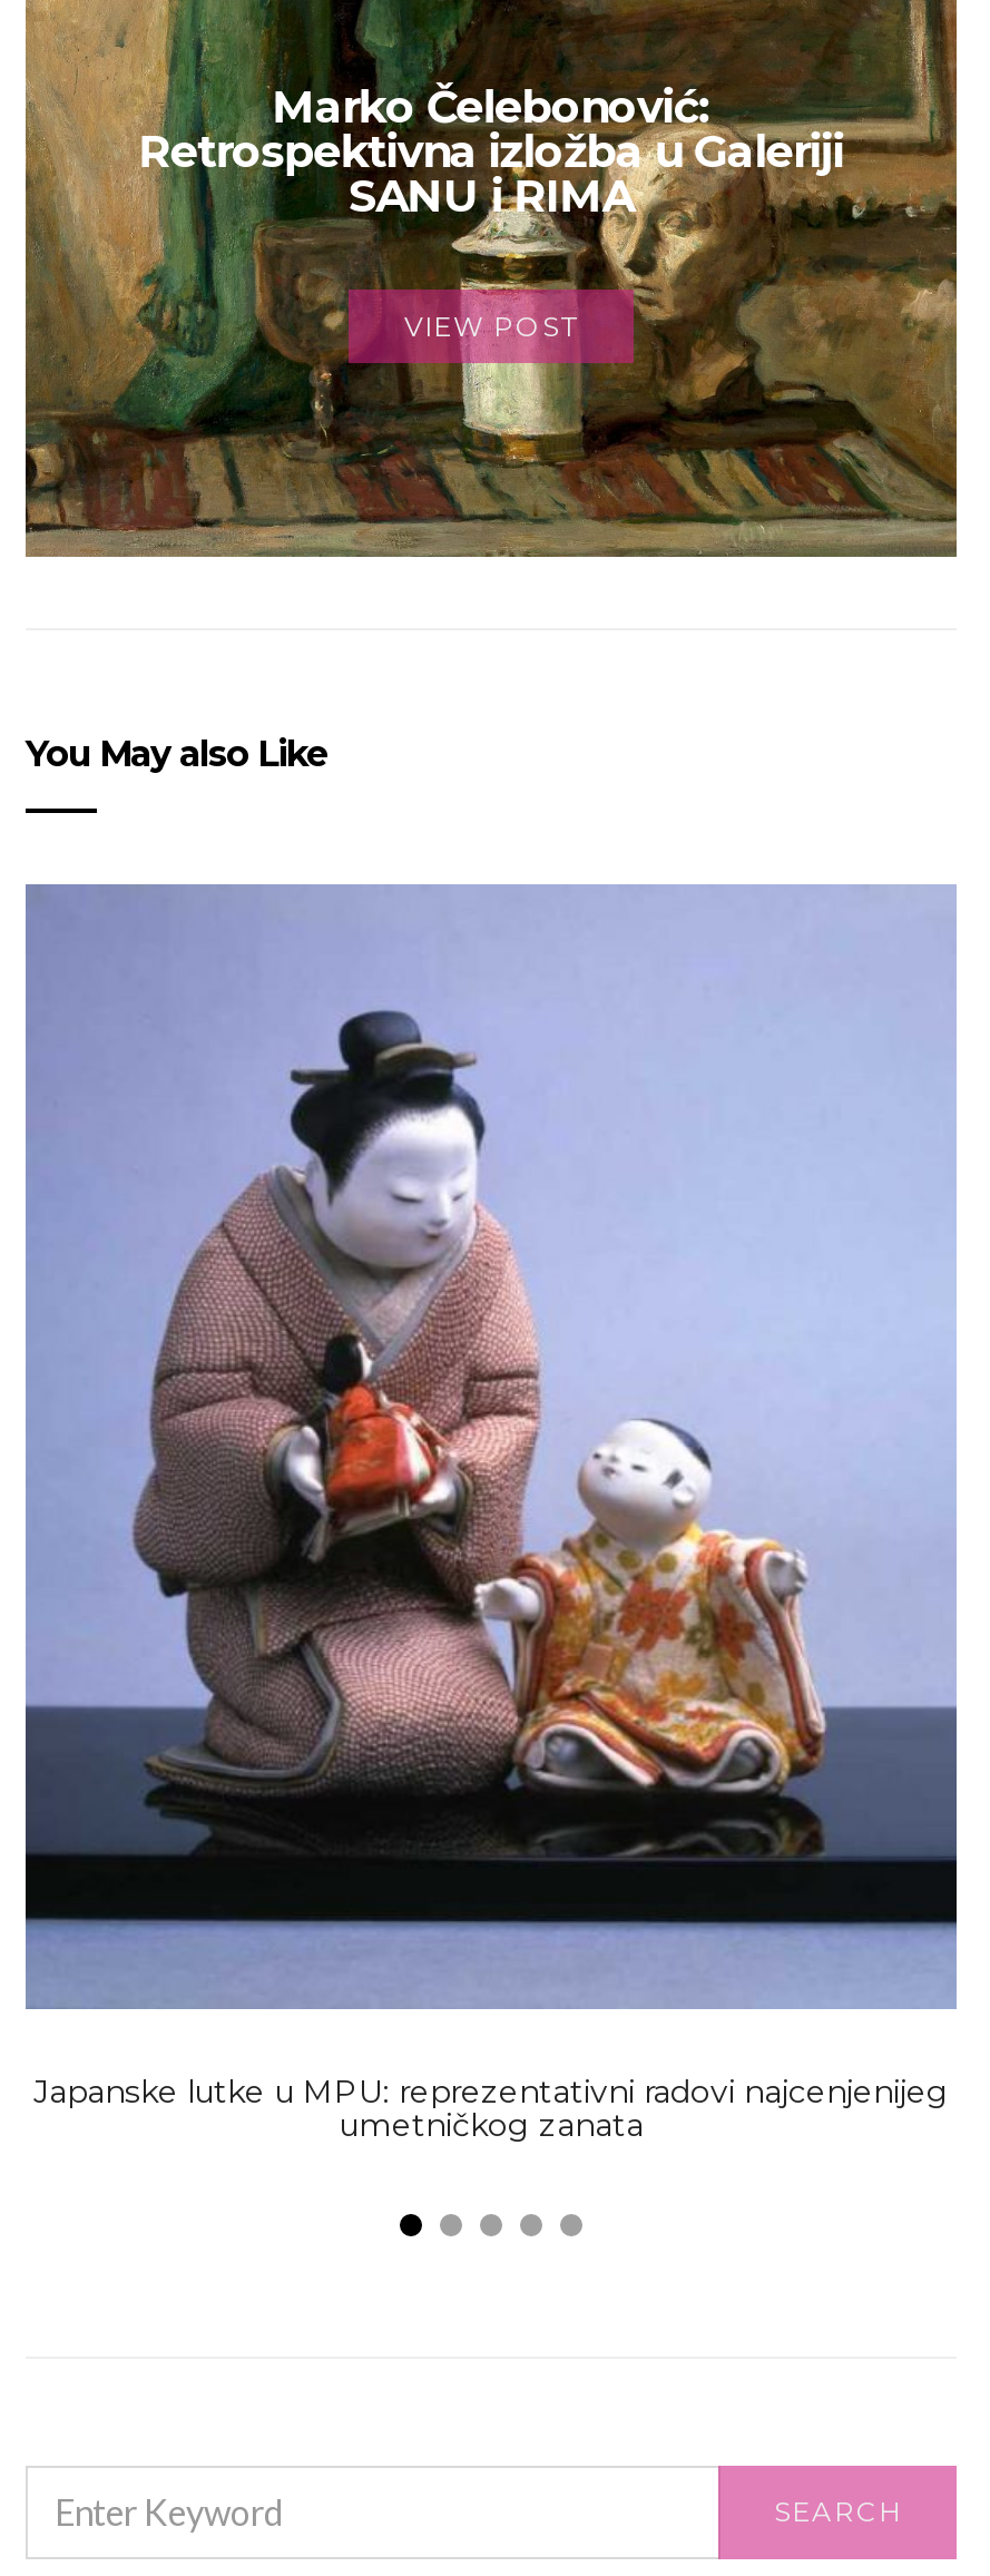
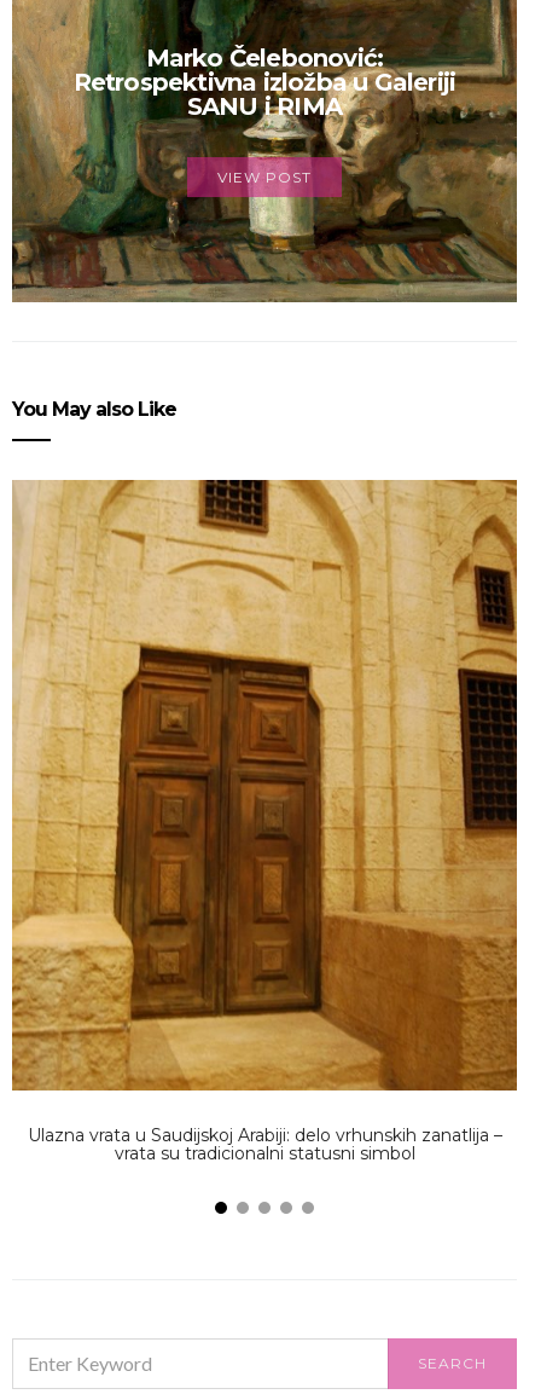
[23,884,959,2145] [image] | Japanske lutke u MPU: reprezentativni radovi najcenjenijeg | umetničkog zanata -> [11,479,518,1164] [image] | Ulazna vrata u Saudijskoj Arabiji: delo vrhunskih zanatlija – | vrata su tradicionalni statusni simbol

